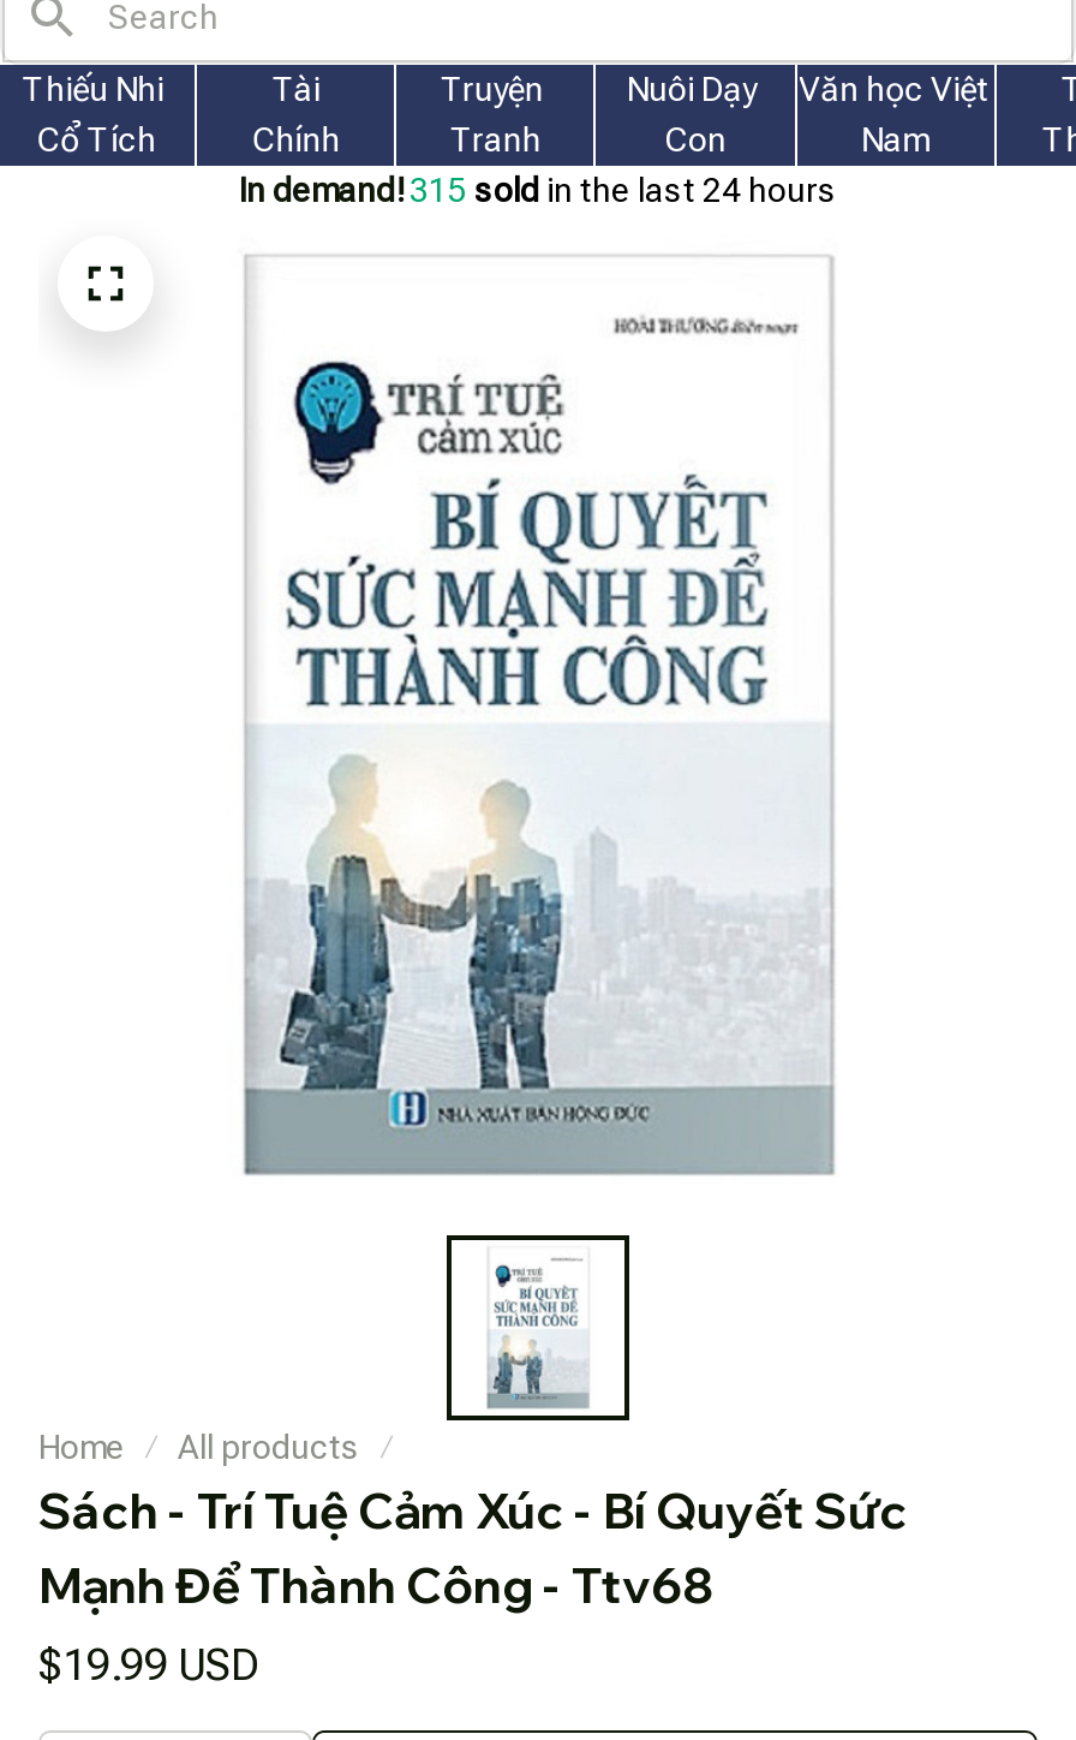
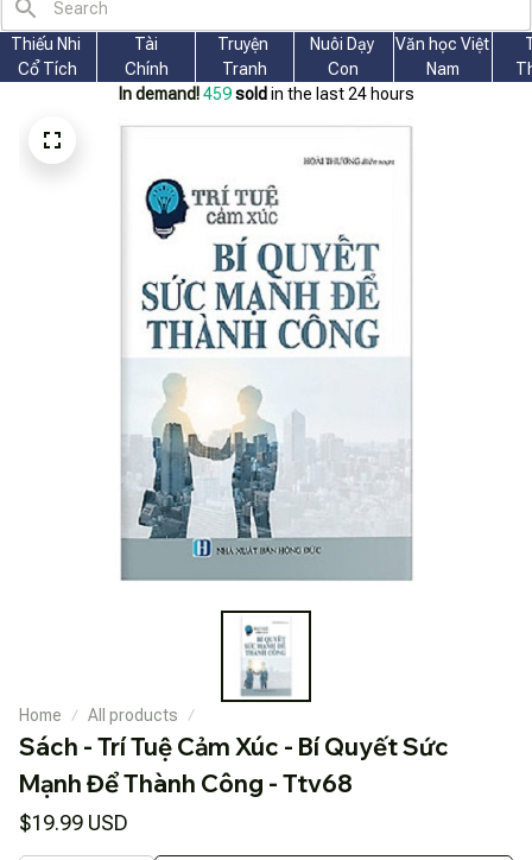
[239,171,837,209] In demand! 315 sold in the last 24 hours -> [118,84,414,103] In demand! 459 sold in the last 24 hours

